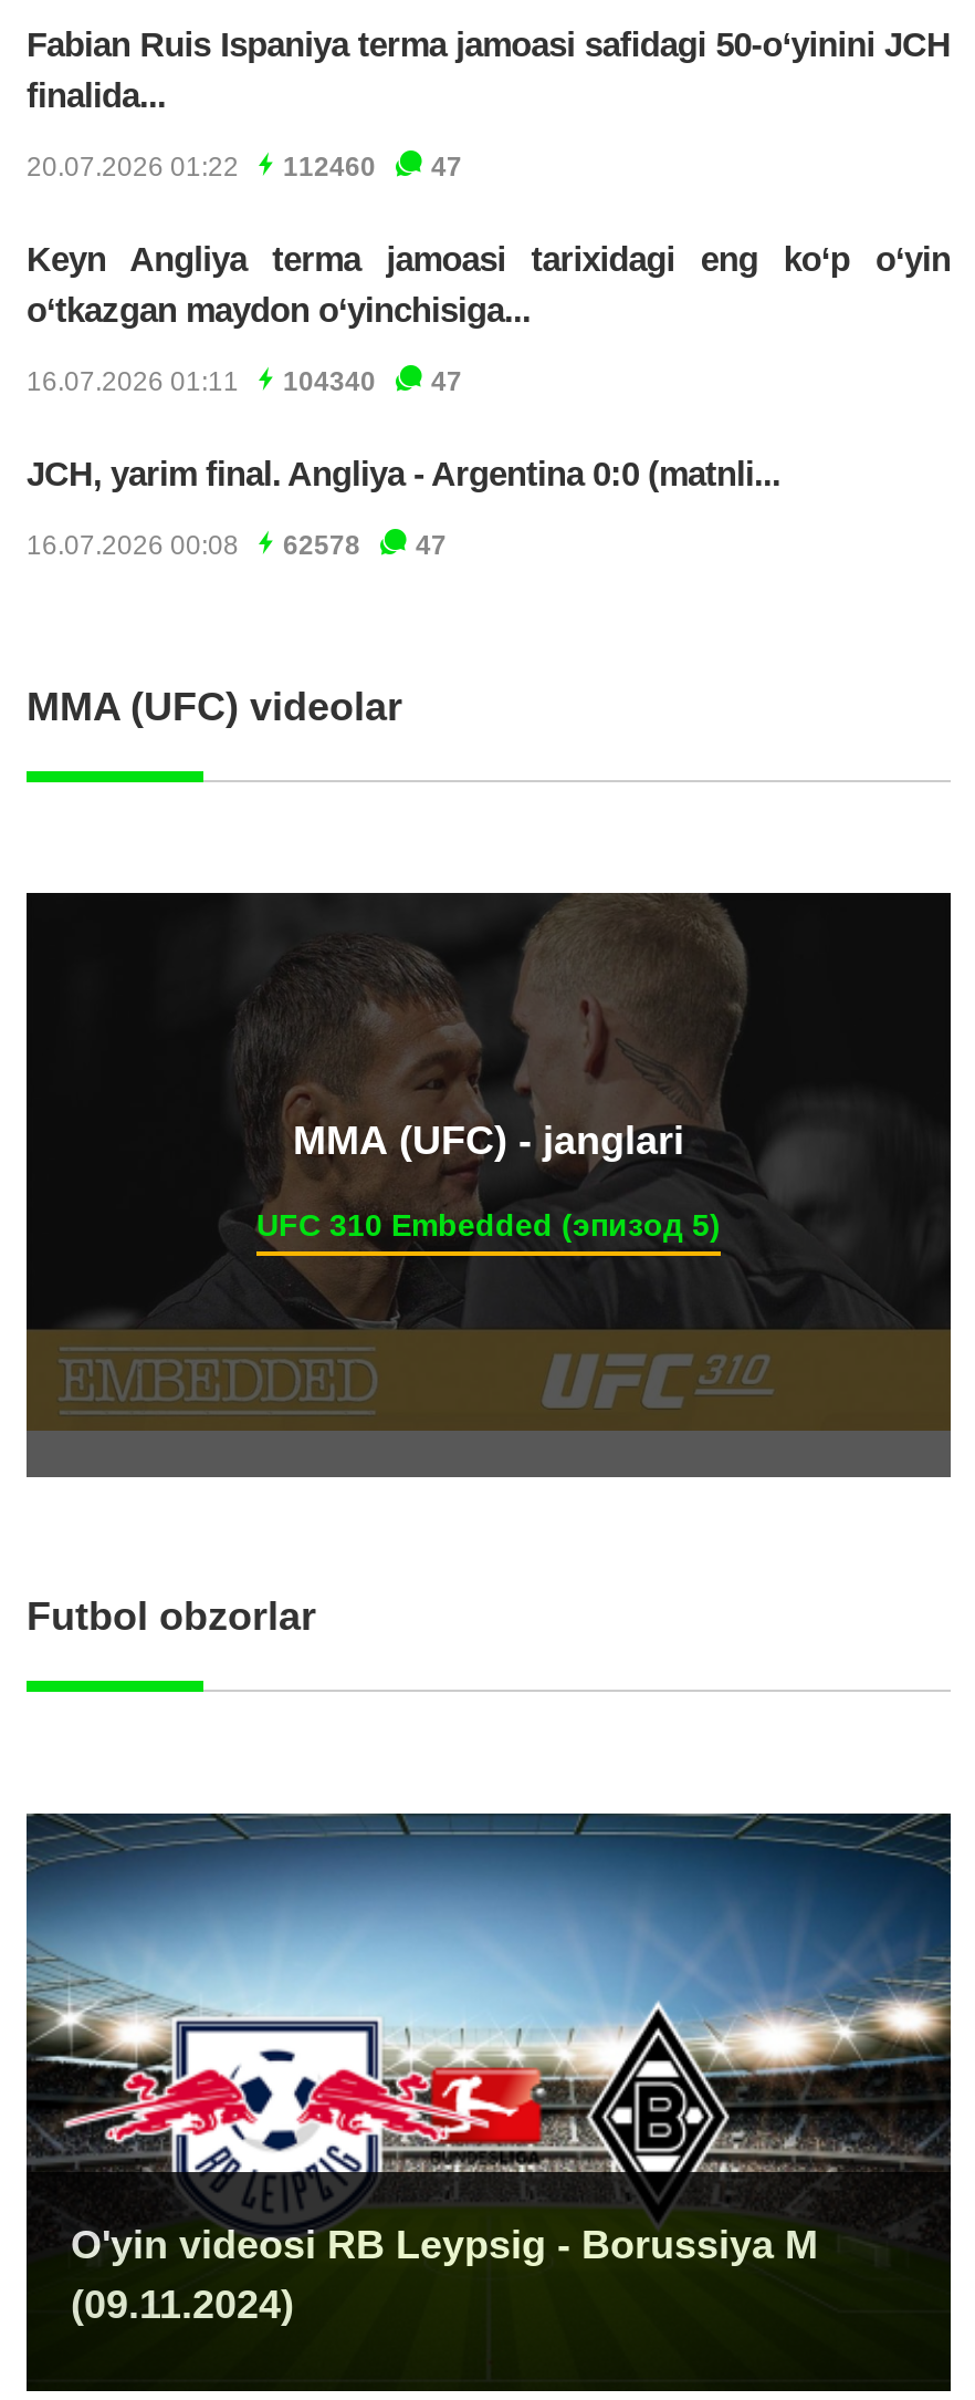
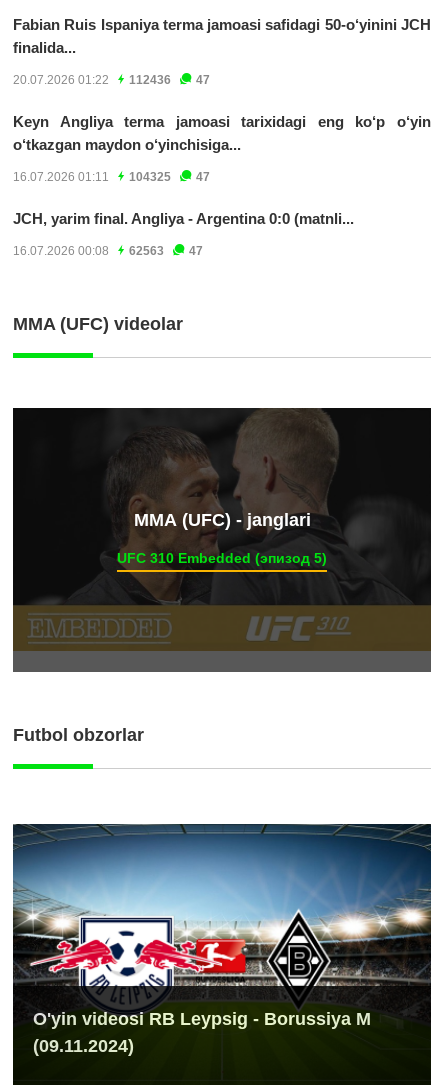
[27,150,462,181] 20.07.2026 01:22 112460 47 -> [13,72,210,86] 20.07.2026 01:22 112436 47
[27,365,462,396] 16.07.2026 01:11 104340 47 -> [13,169,210,183] 16.07.2026 01:11 104325 47
[27,529,447,560] 16.07.2026 00:08 62578 47 -> [13,243,203,257] 16.07.2026 00:08 62563 47

